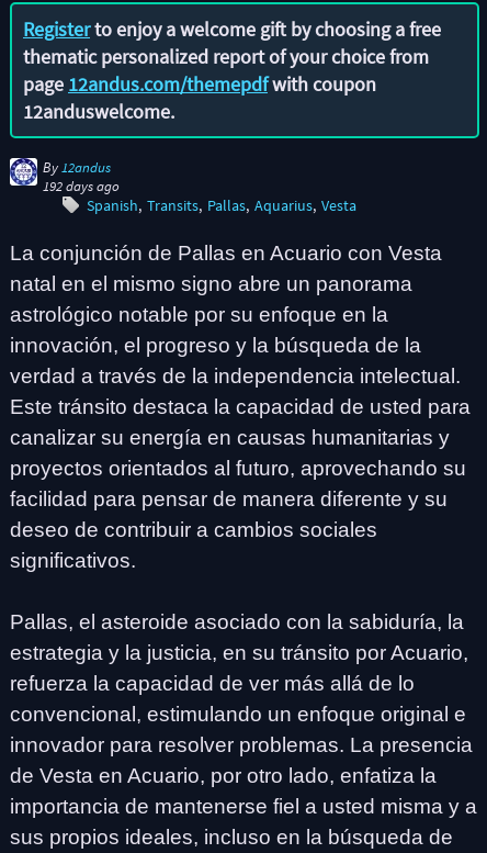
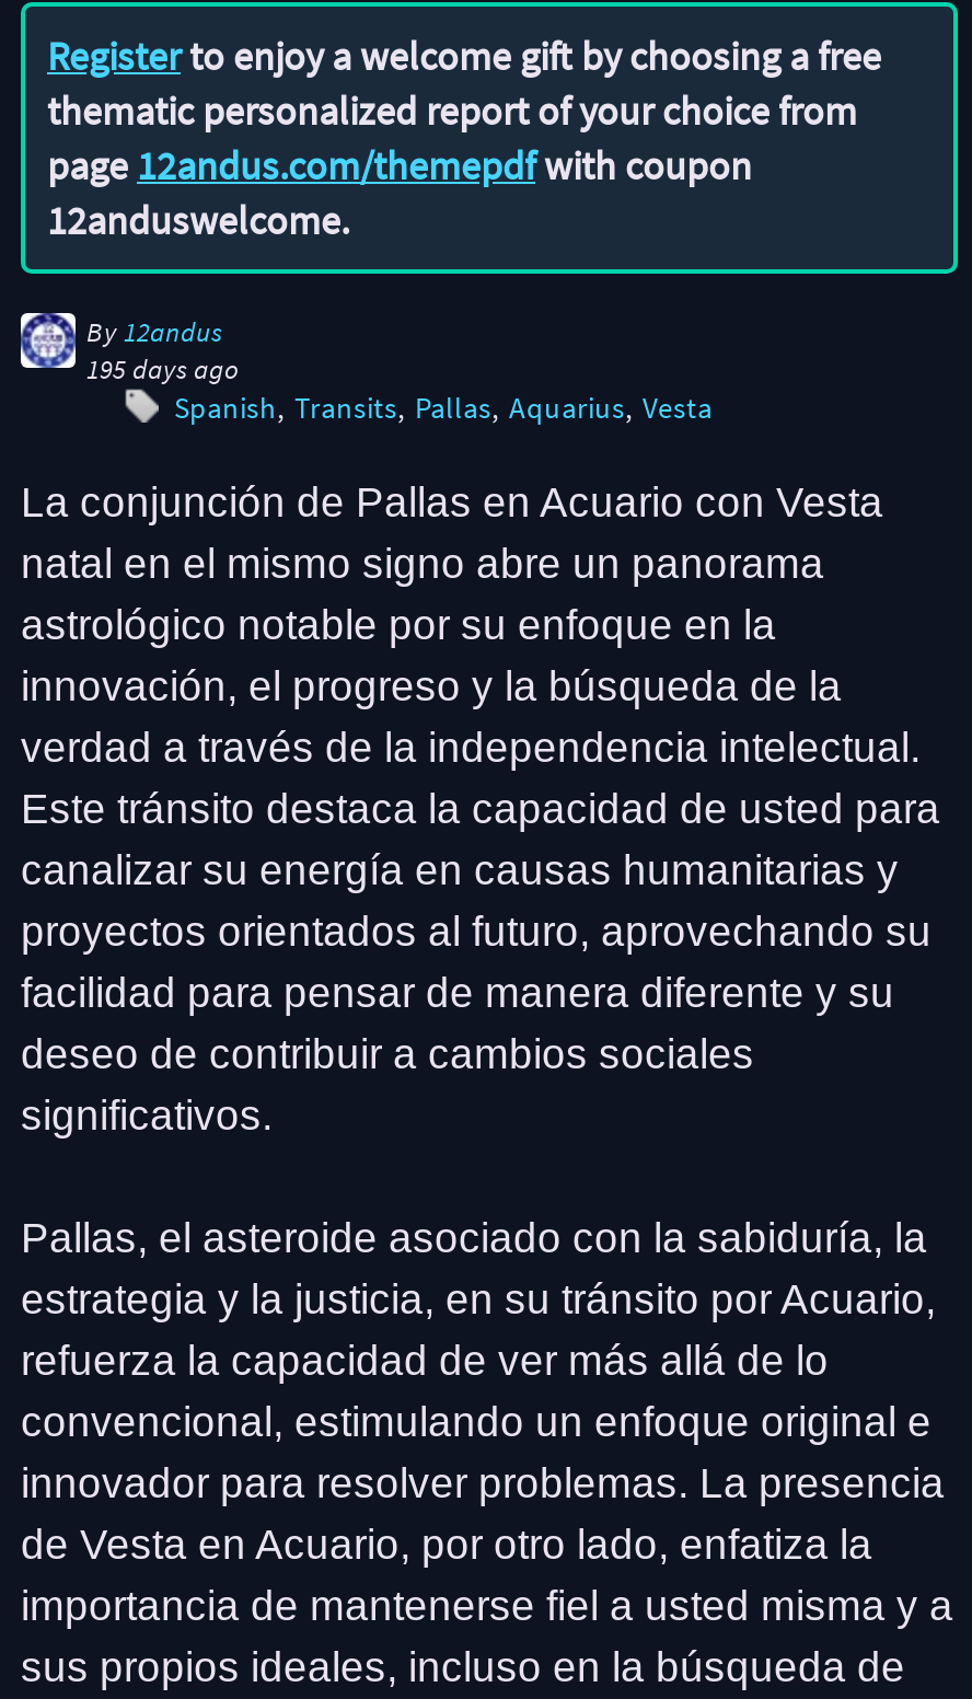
[43,178,120,194] 192 days ago -> [86,352,240,385] 195 days ago

